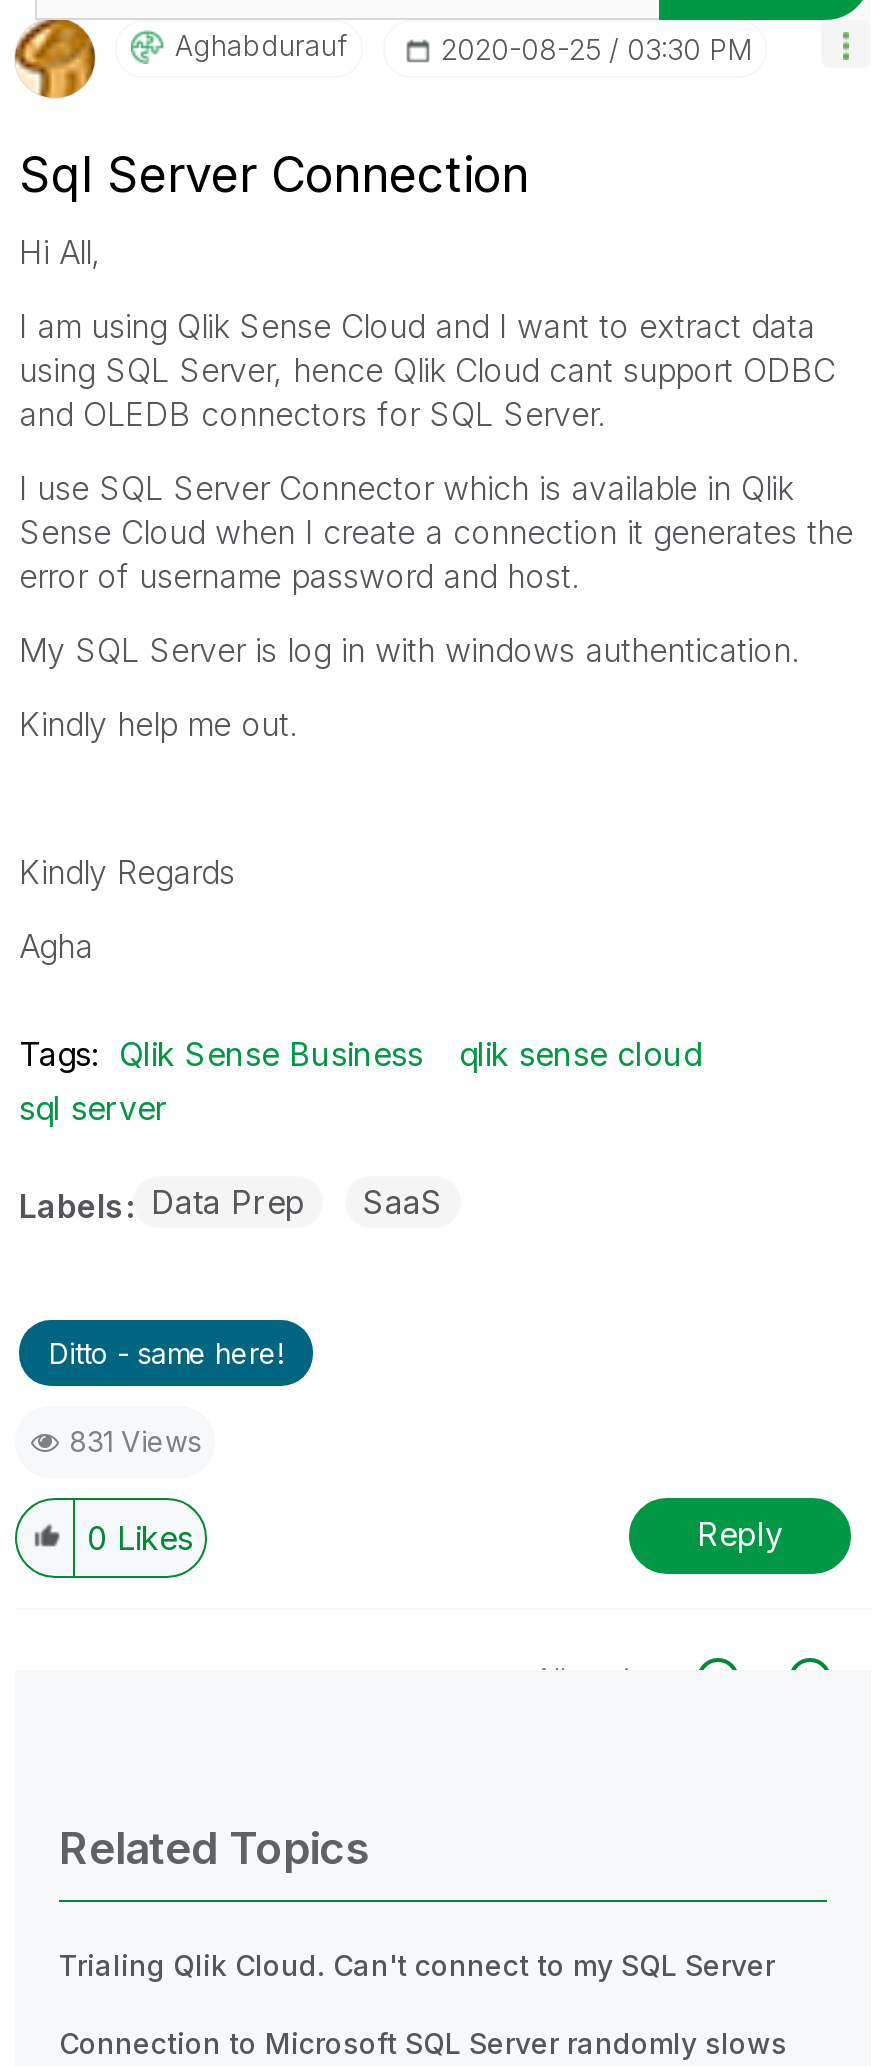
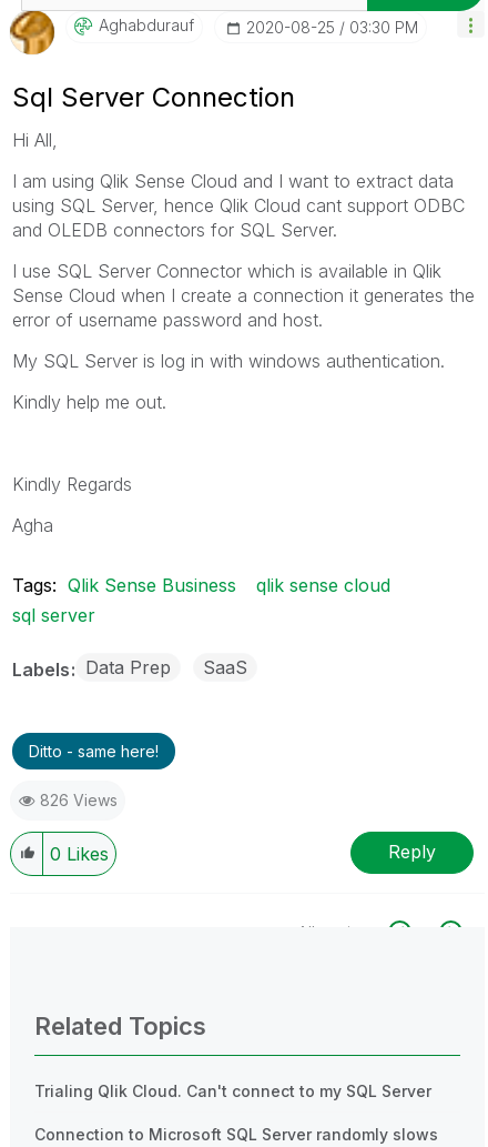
[69,1423,201,1457] 831 Views -> [40,790,118,809] 826 Views

